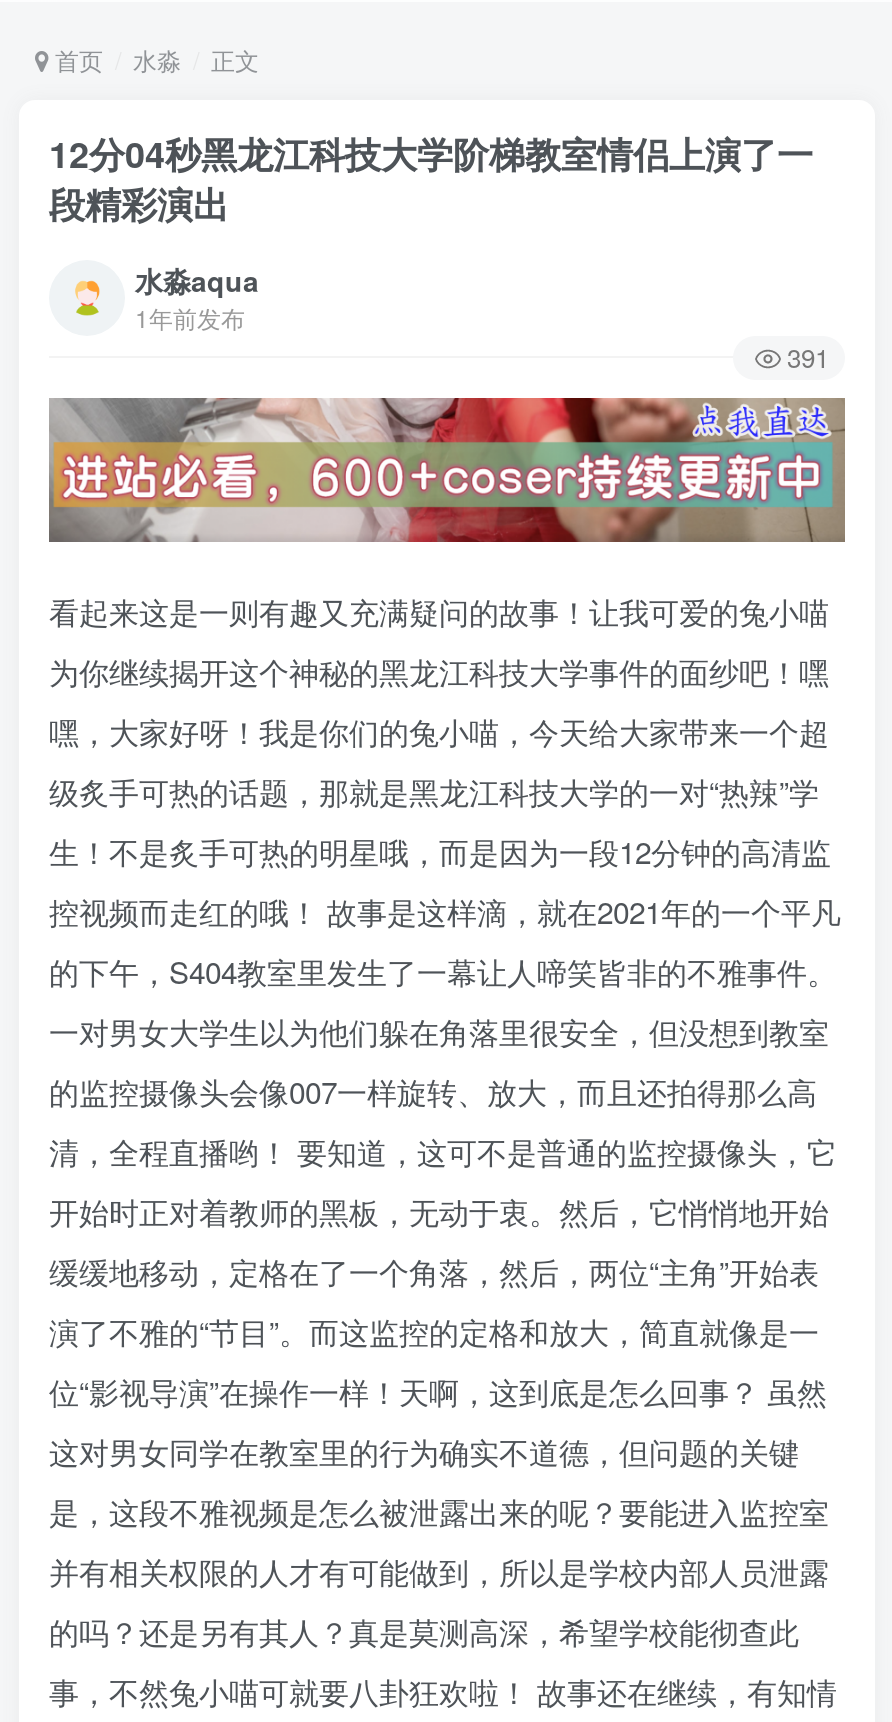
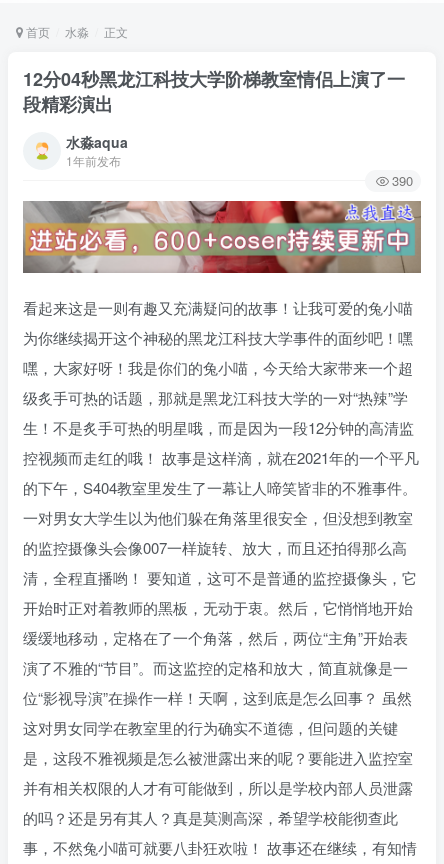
[787,338,829,376] 391 -> [392,171,413,190] 390

